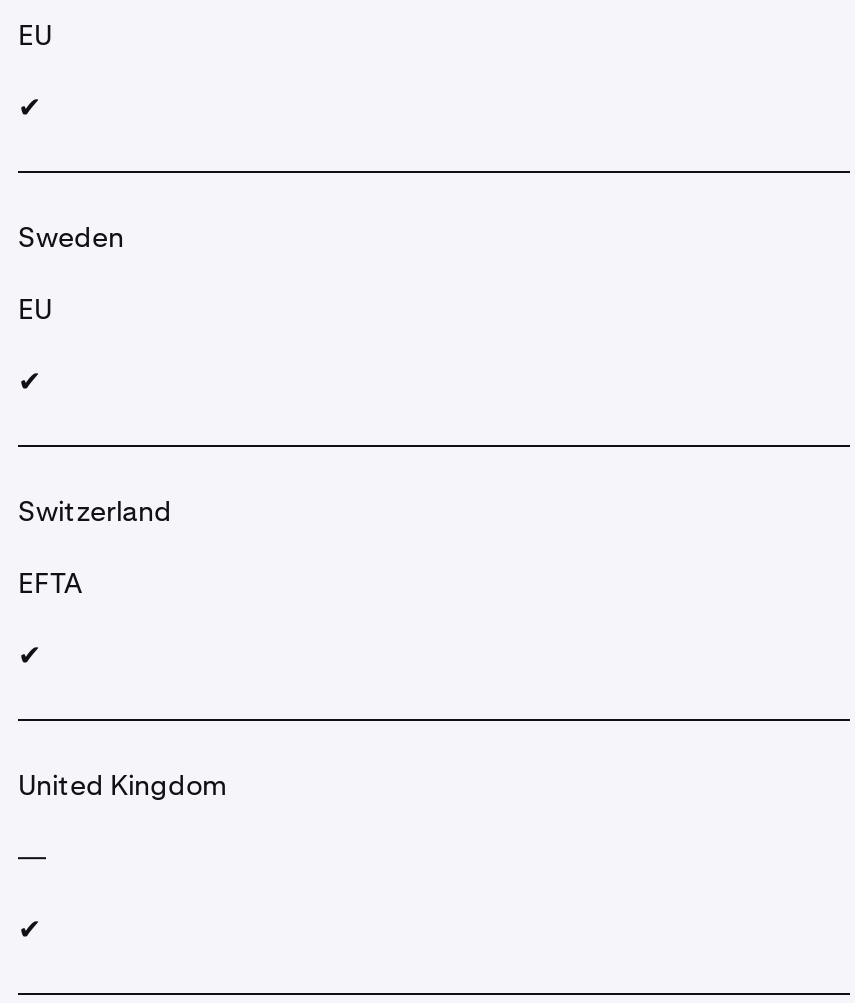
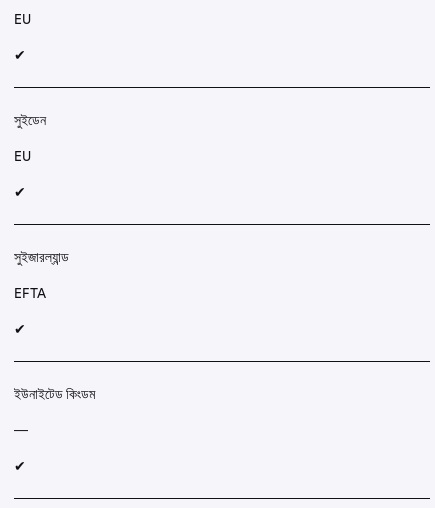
[18,219,124,255] Sweden -> [14,111,46,129] সুইডেন
[18,493,172,529] Switzerland -> [14,248,69,266] সুইজারল্যান্ড
[18,767,226,803] United Kingdom -> [14,385,95,403] ইউনাইটেড কিংডম

